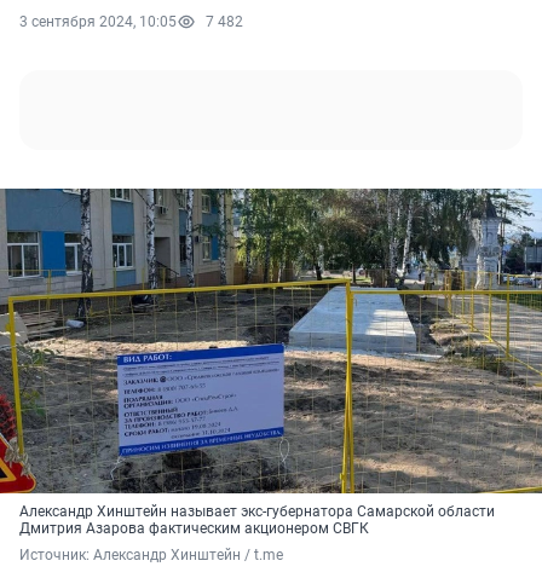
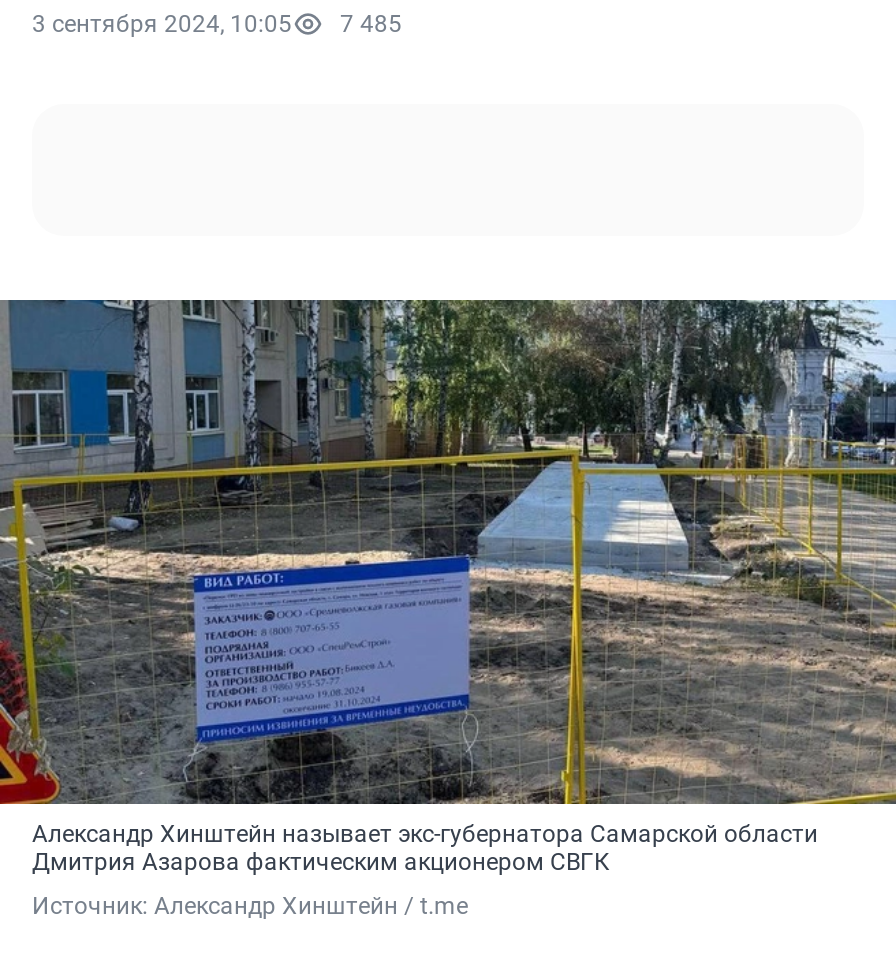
[19,13,243,30] 3 сентября 2024, 10:05 7 482 -> [32,10,402,38] 3 сентября 2024, 10:05 7 485

